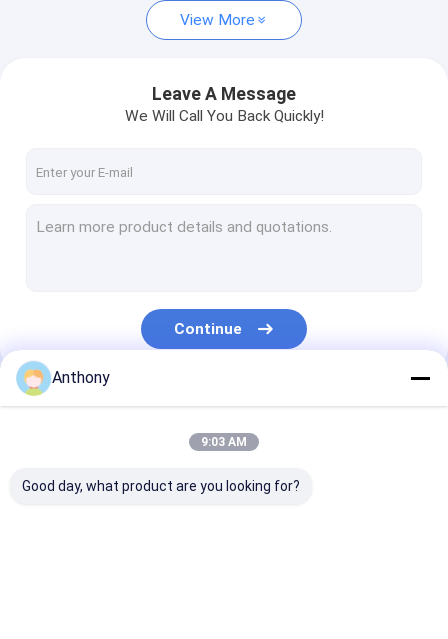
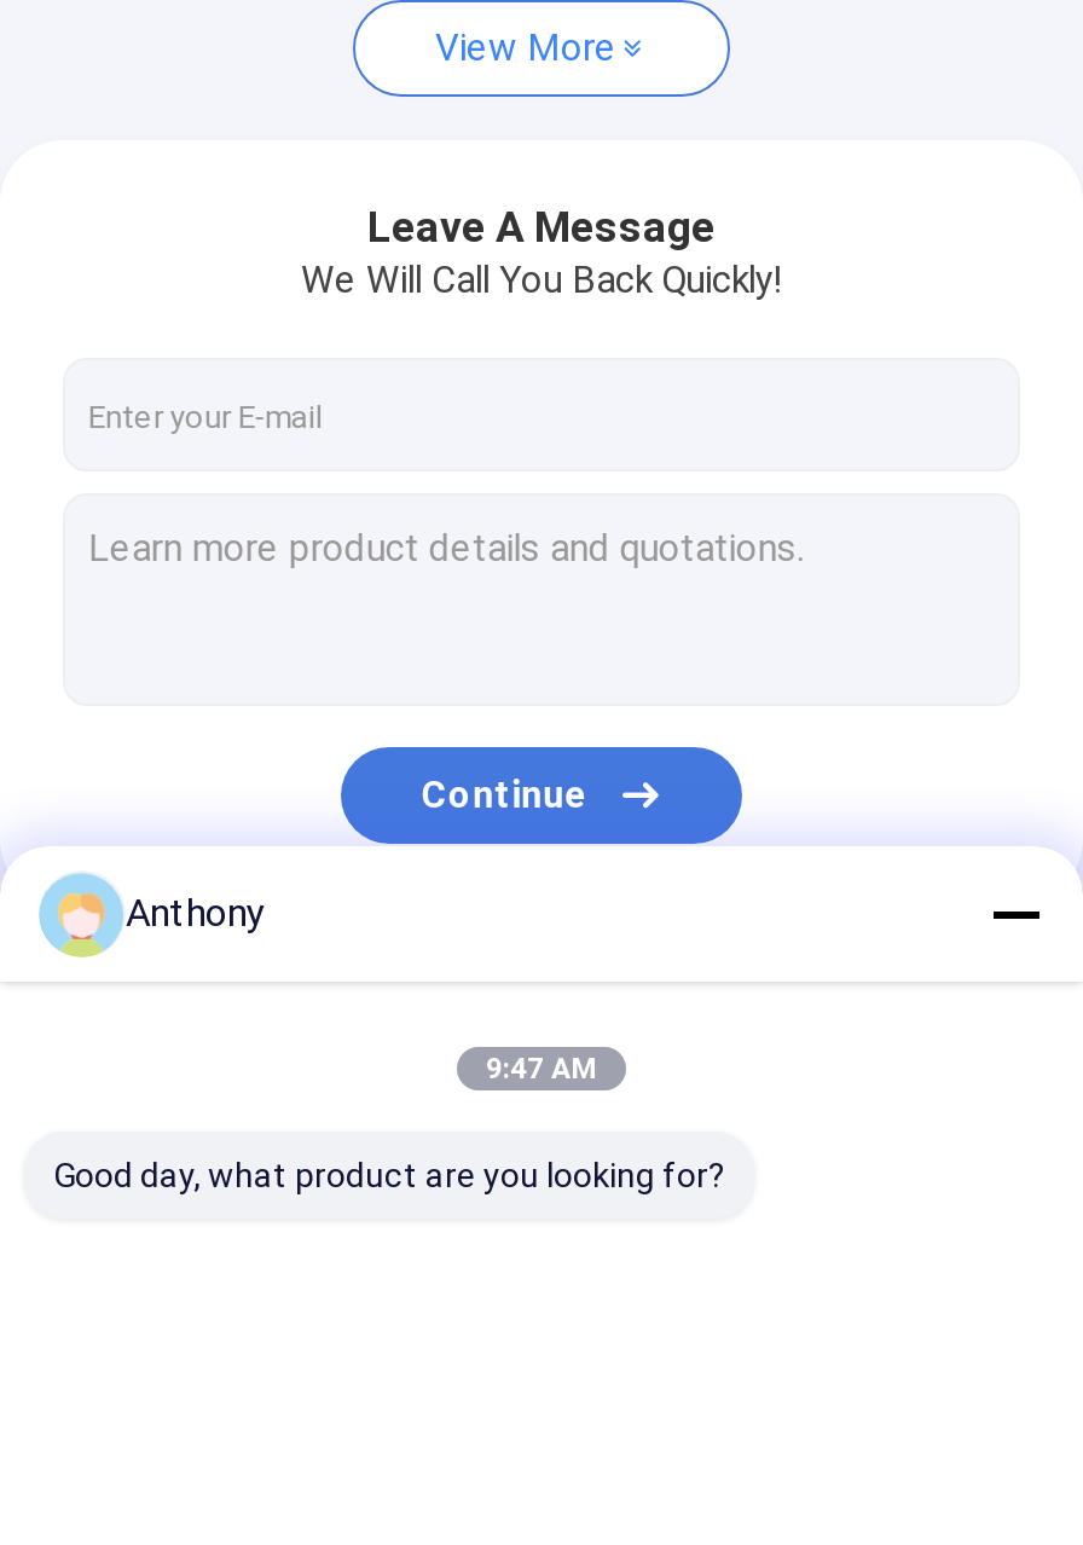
[201,435,247,449] 9:03 AM -> [486,1052,597,1086] 9:47 AM

